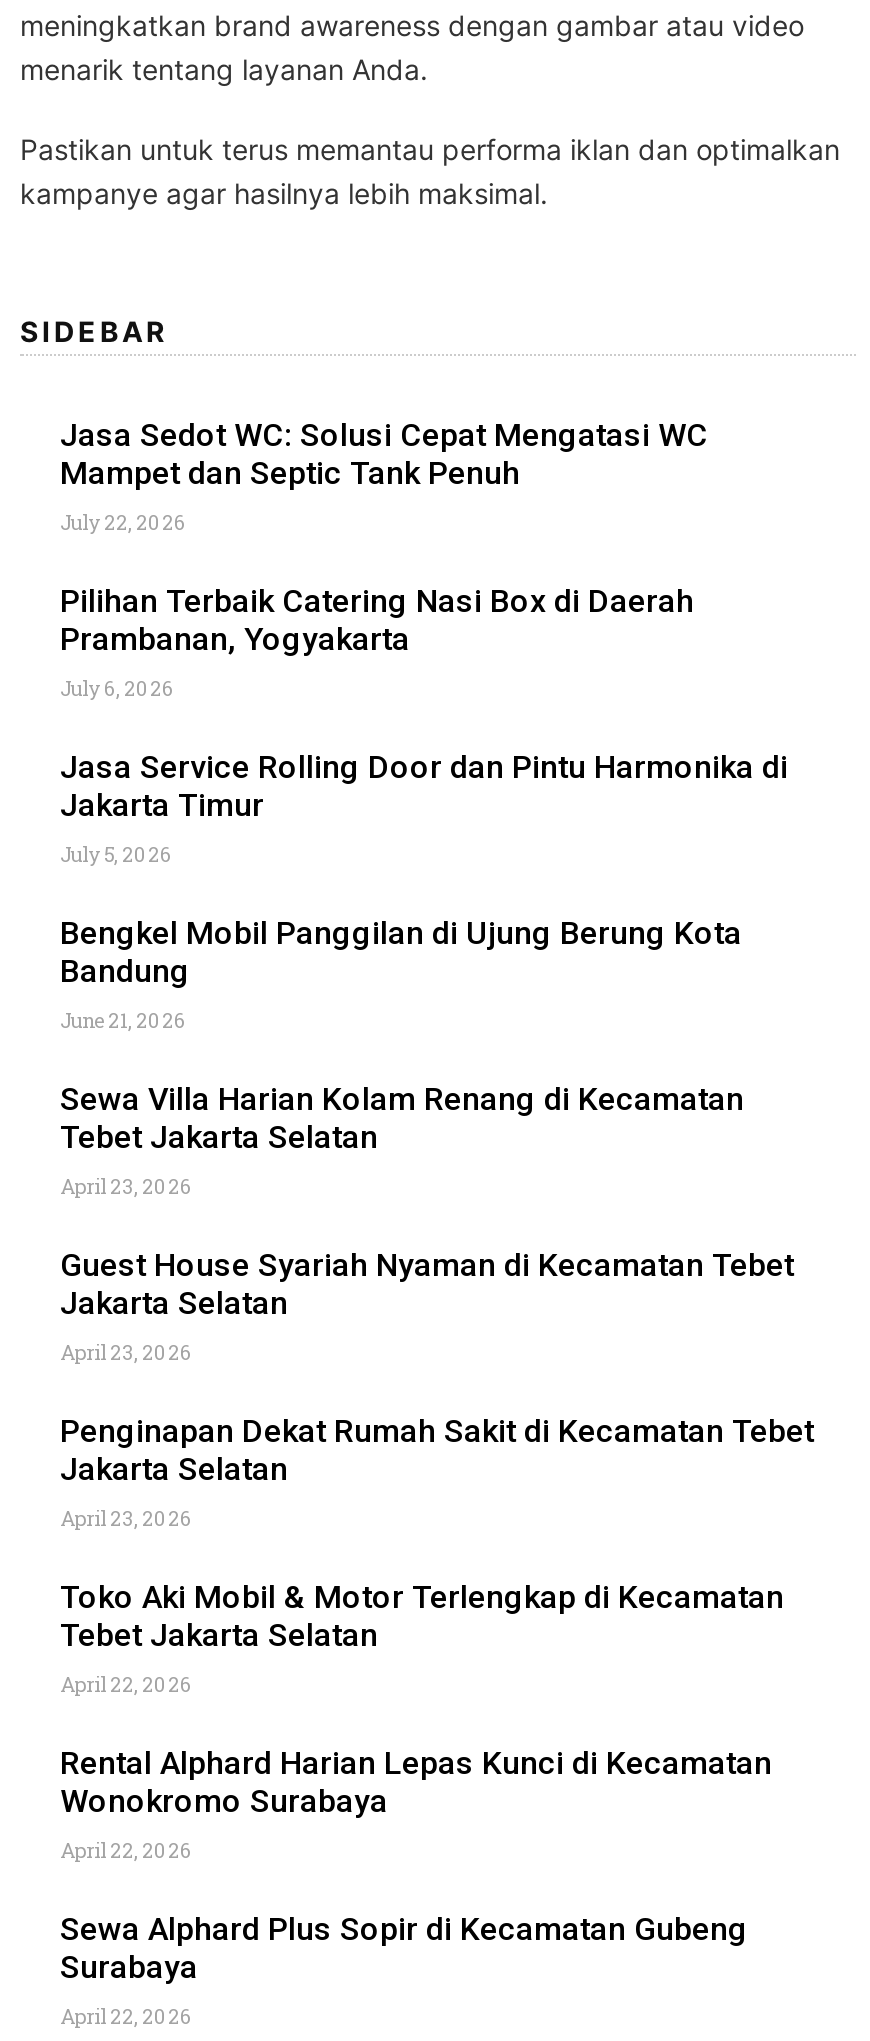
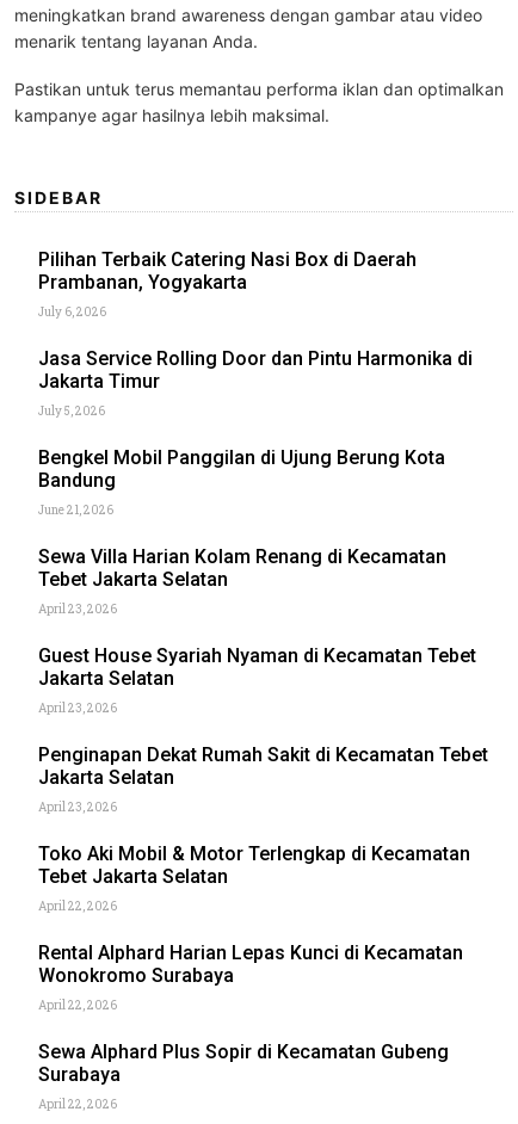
[60,417,708,537] Jasa Sedot WC: Solusi Cepat Mengatasi WC | Mampet dan Septic Tank Penuh | July 22, 2026 -> none

